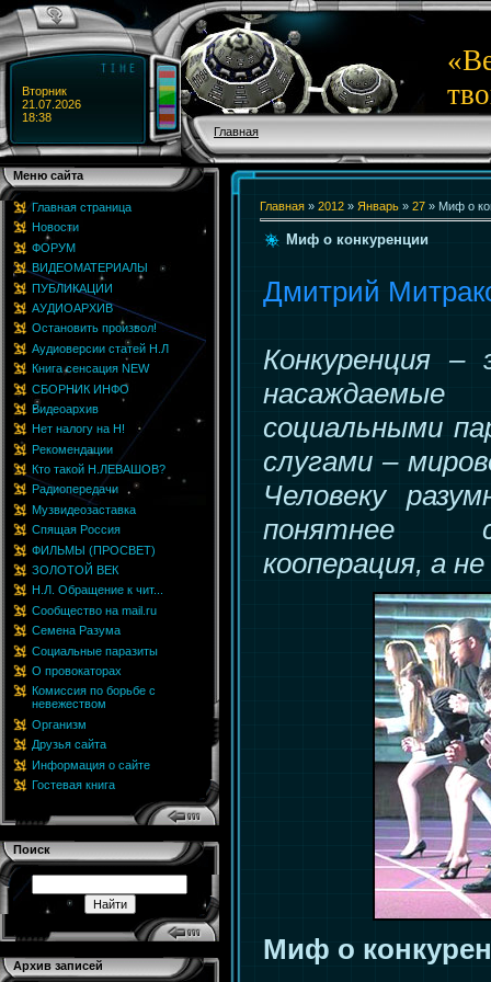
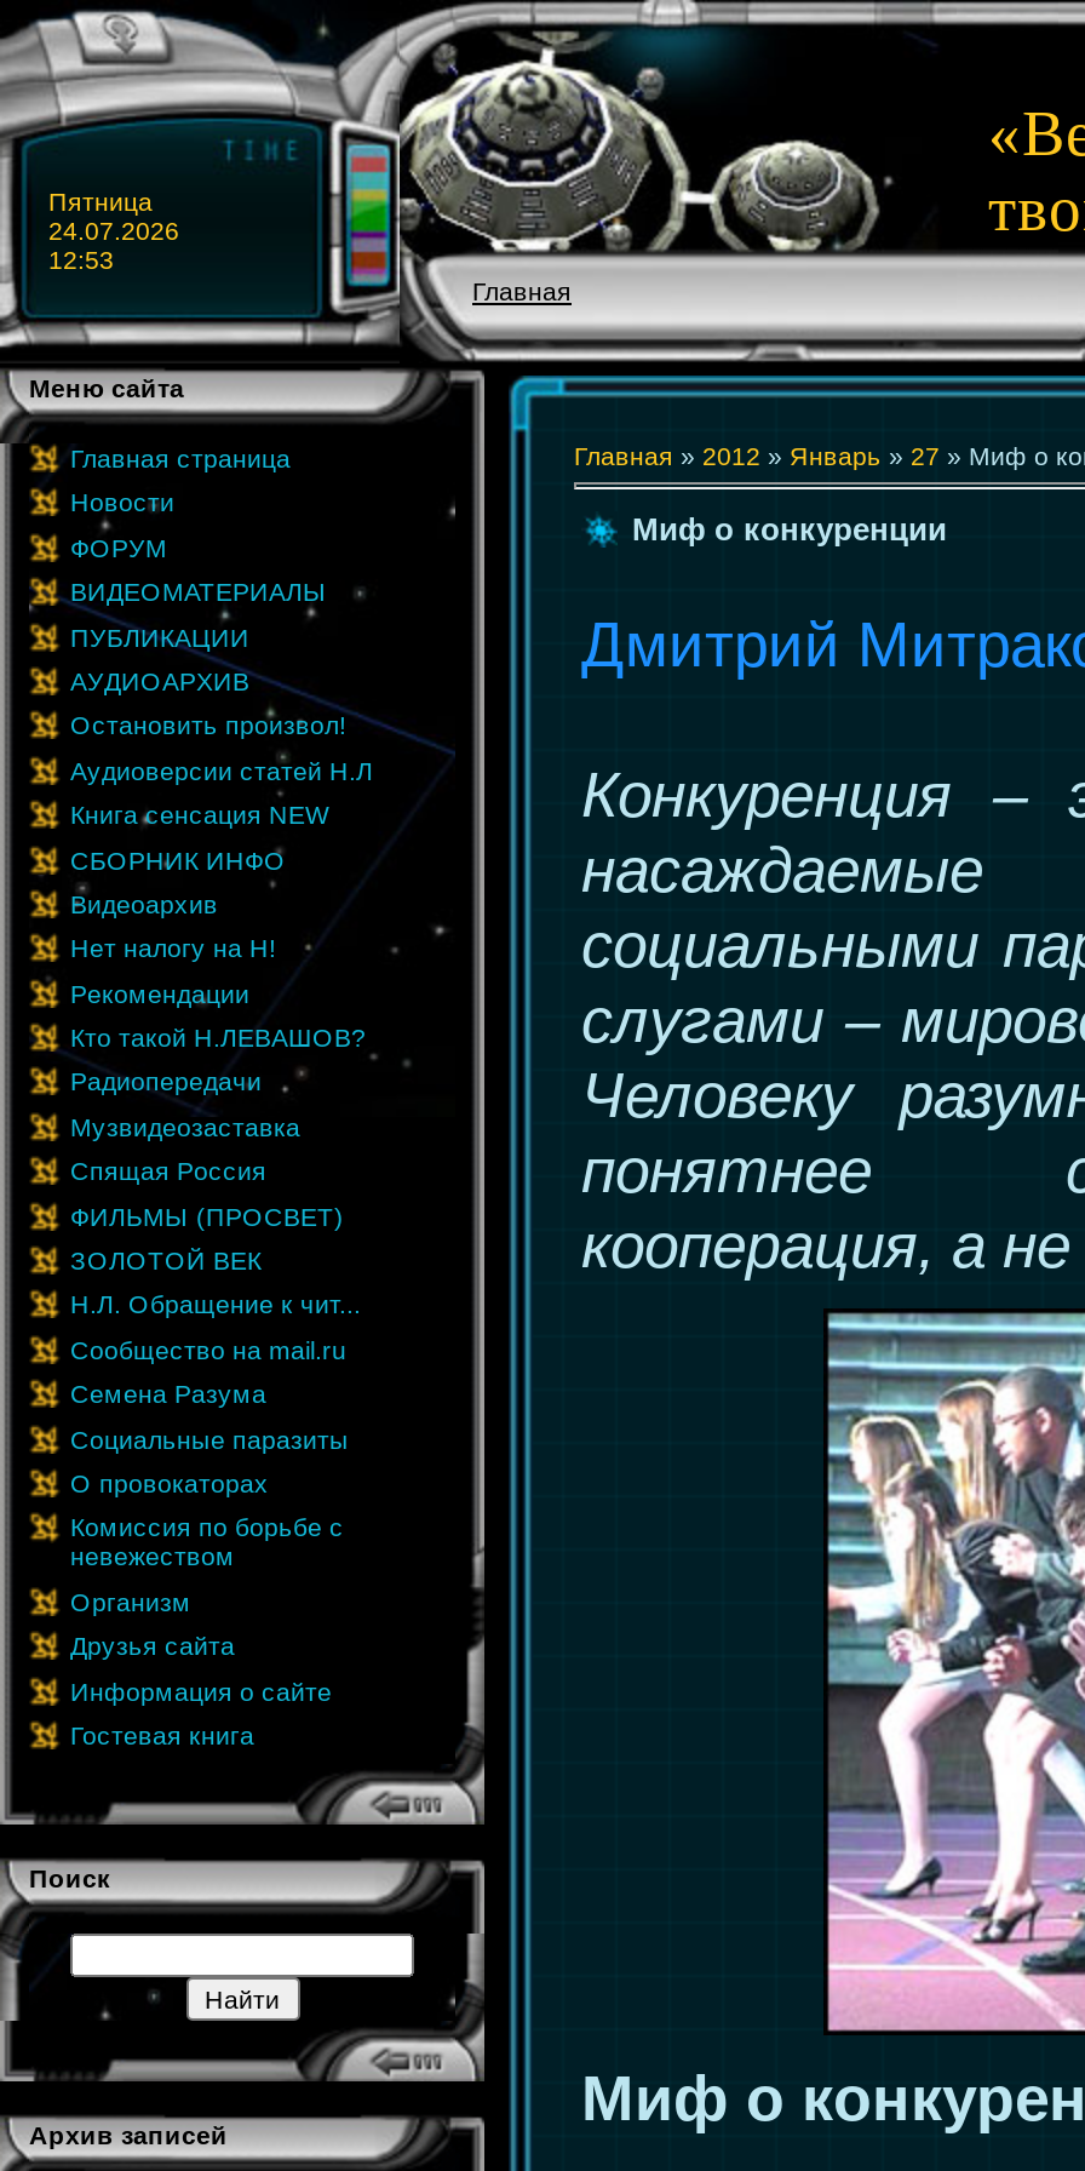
[22,84,81,124] Вторник | 21.07.2026 | 18:38 -> [48,187,179,274] Пятница | 24.07.2026 | 12:53

